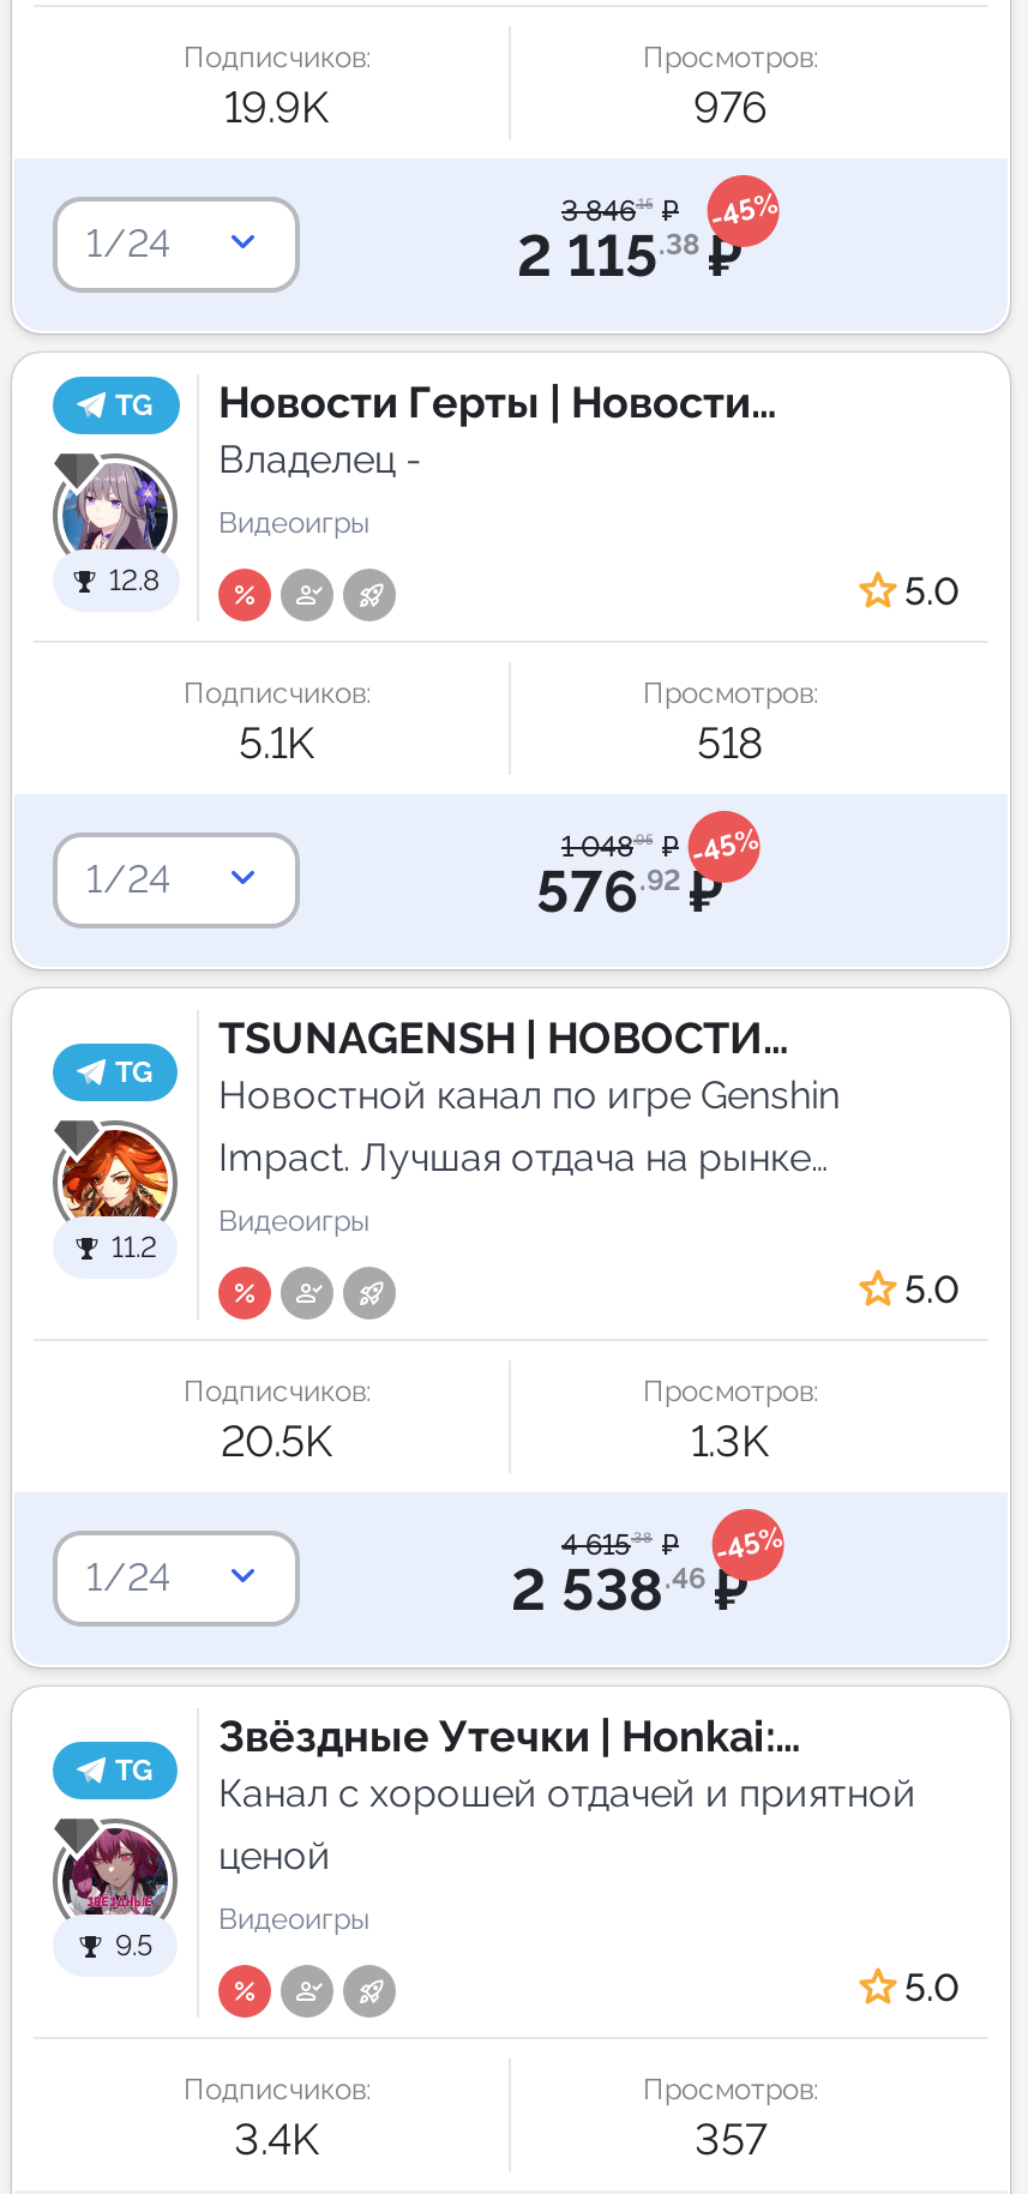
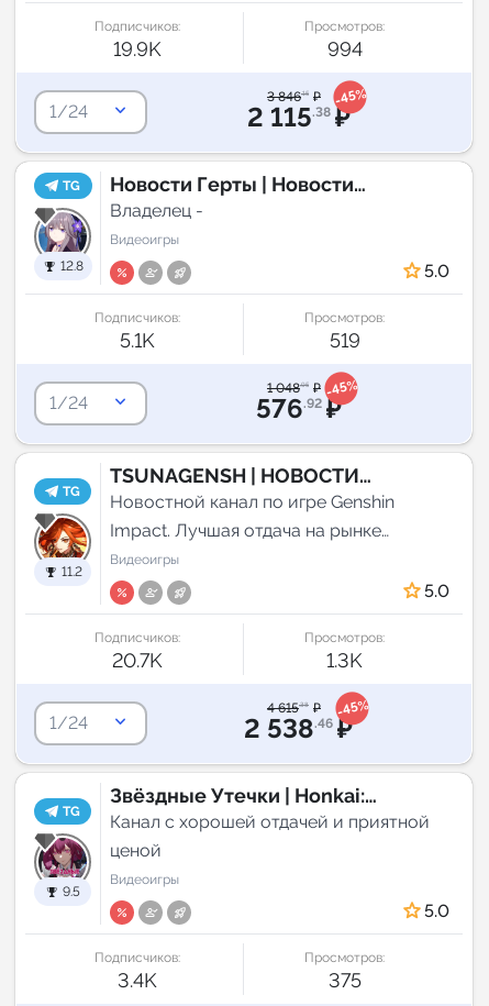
[693,82,768,132] 976 -> [327,37,362,60] 994
[697,717,764,768] 518 -> [329,329,360,352] 519
[221,1415,333,1466] 20.5K -> [112,649,162,672] 20.7K
[695,2114,767,2164] 357 -> [328,969,361,992] 375

